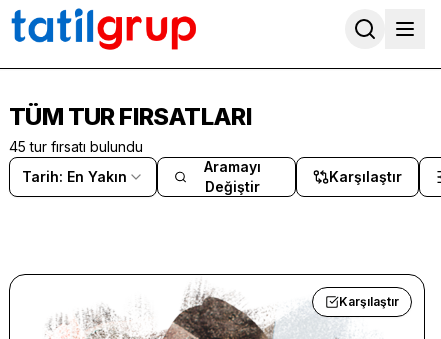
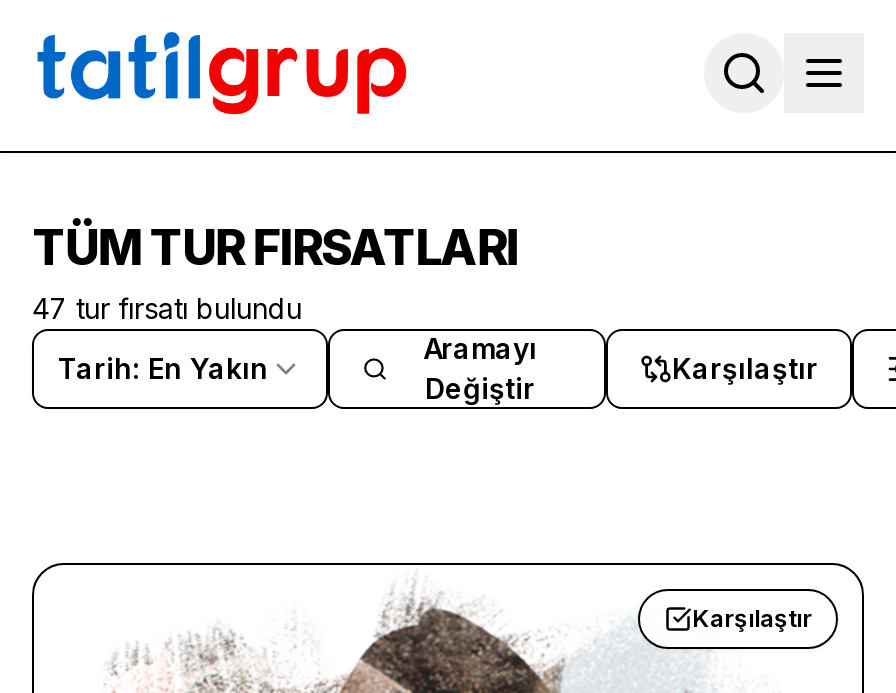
[9,138,143,155] 45 tur fırsatı bulundu -> [32,292,302,326] 47 tur fırsatı bulundu

